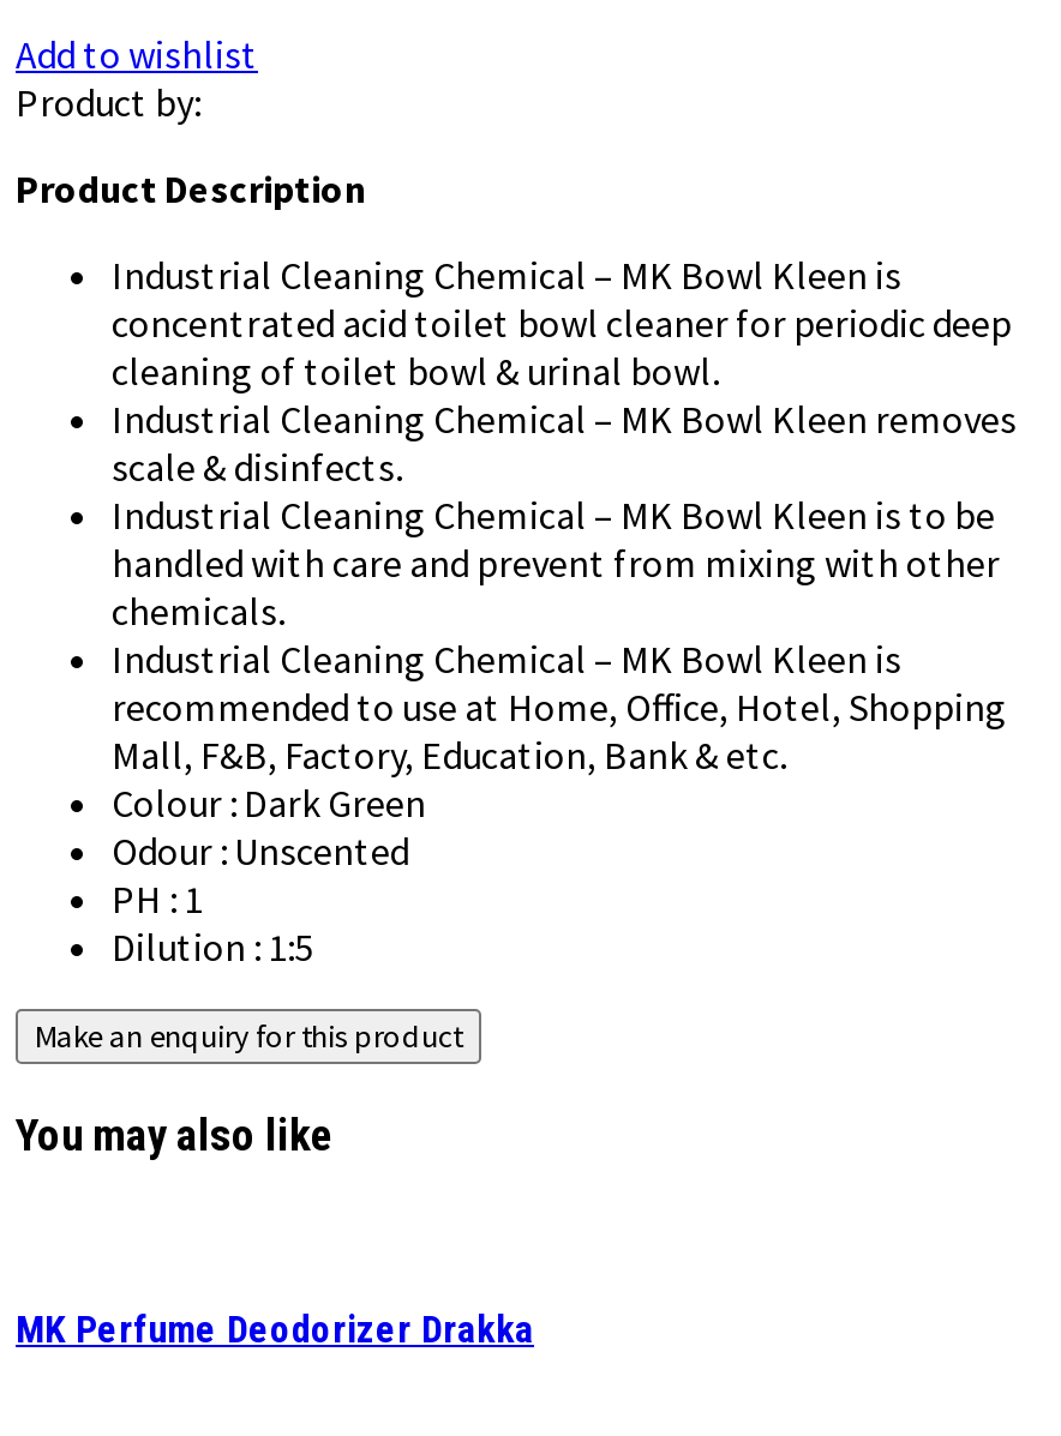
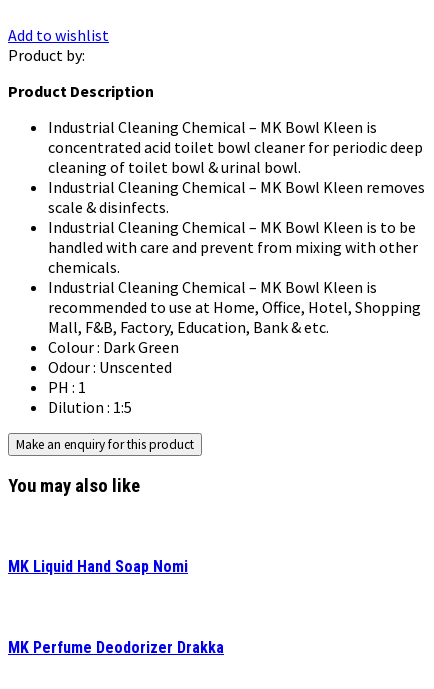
none -> [8,557,188,576] MK Liquid Hand Soap Nomi

